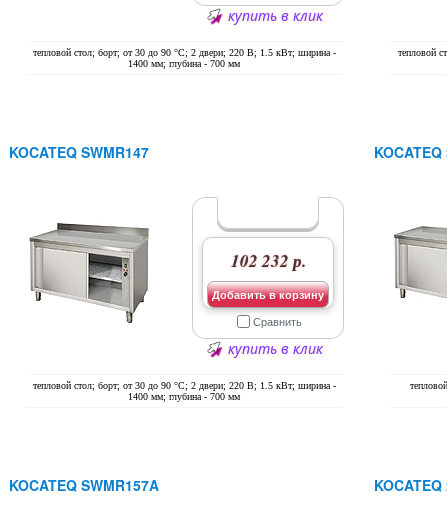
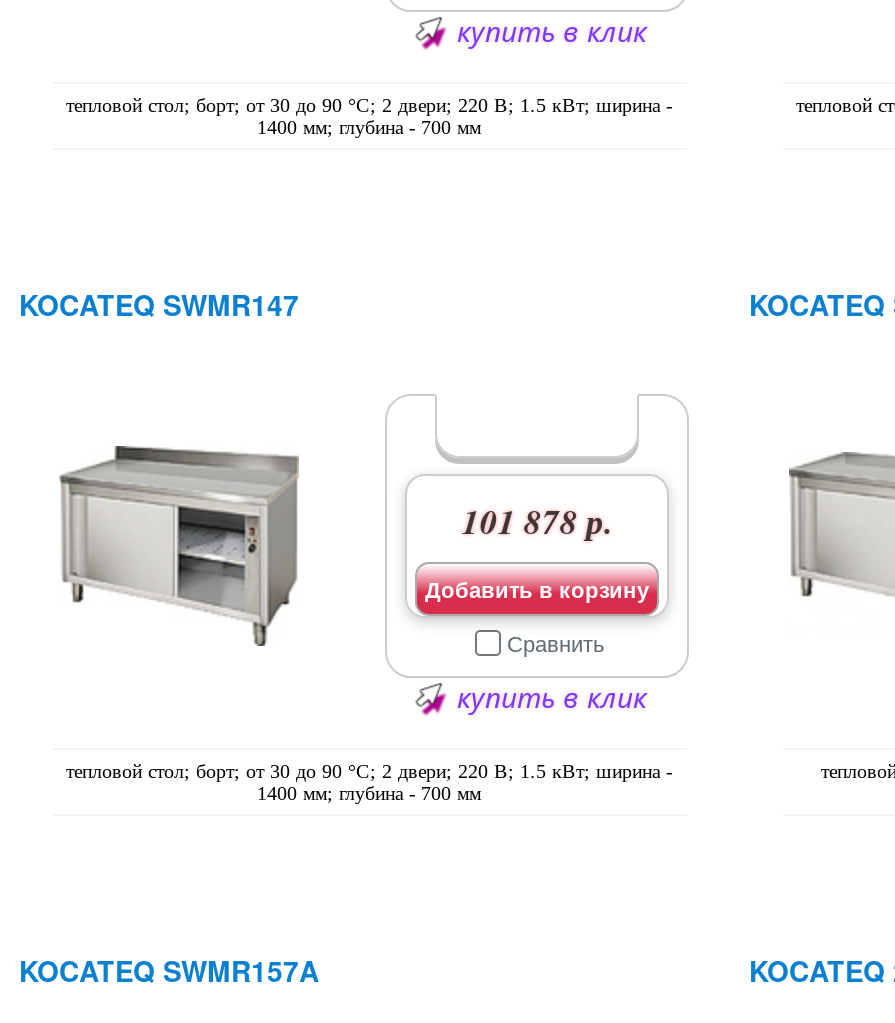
[230,249,305,273] 102 232 р. -> [462,498,612,546] 101 878 р.

